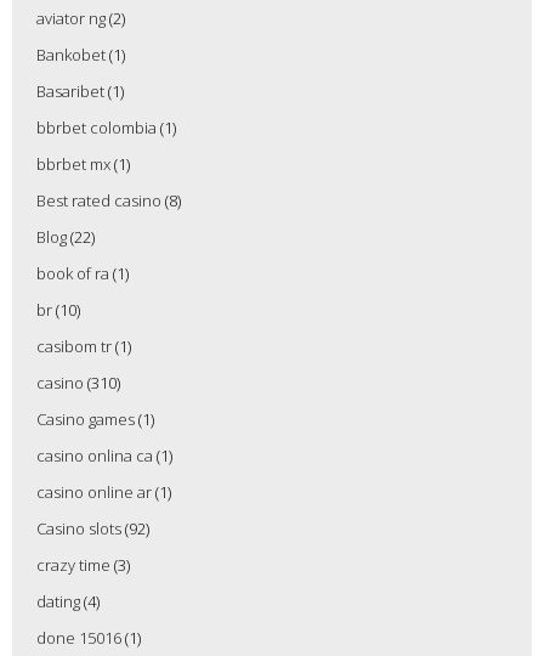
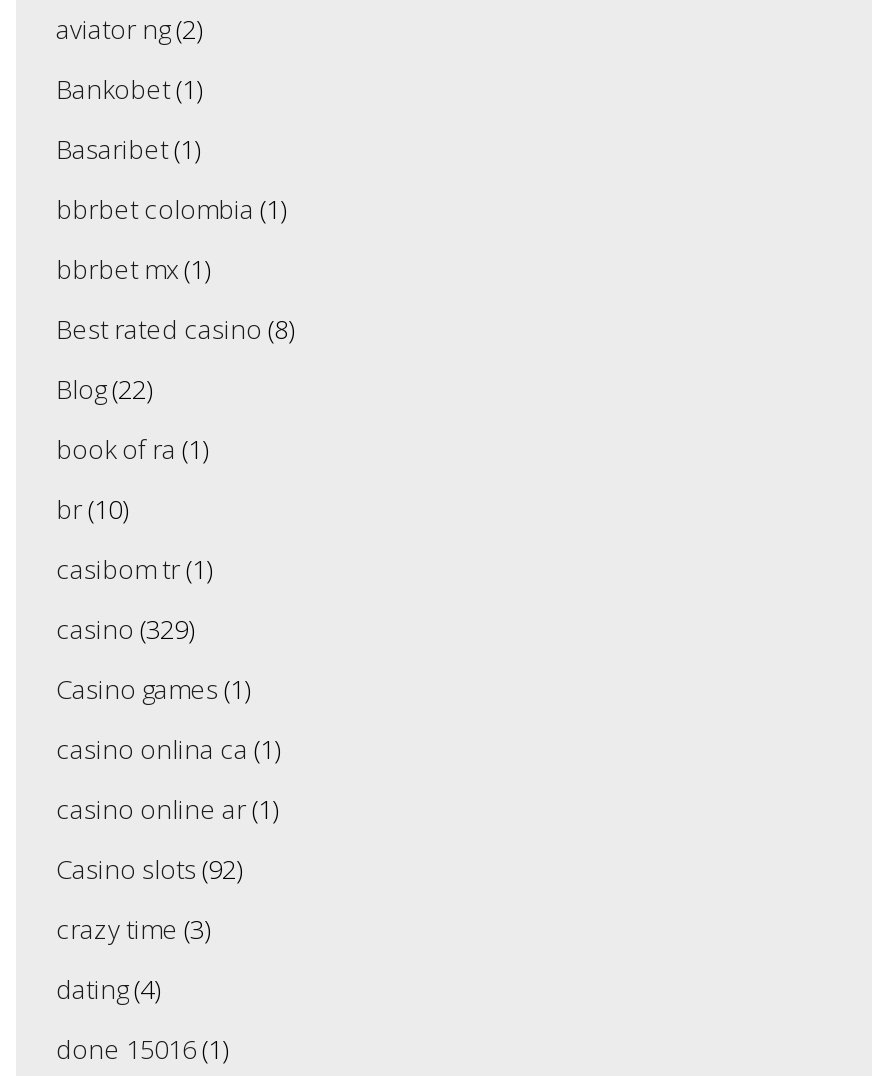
[36,372,120,394] casino (310) -> [56,611,194,647] casino (329)

